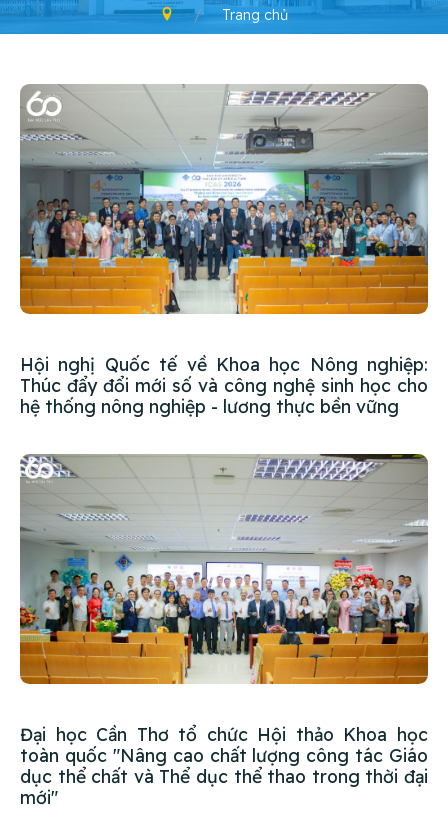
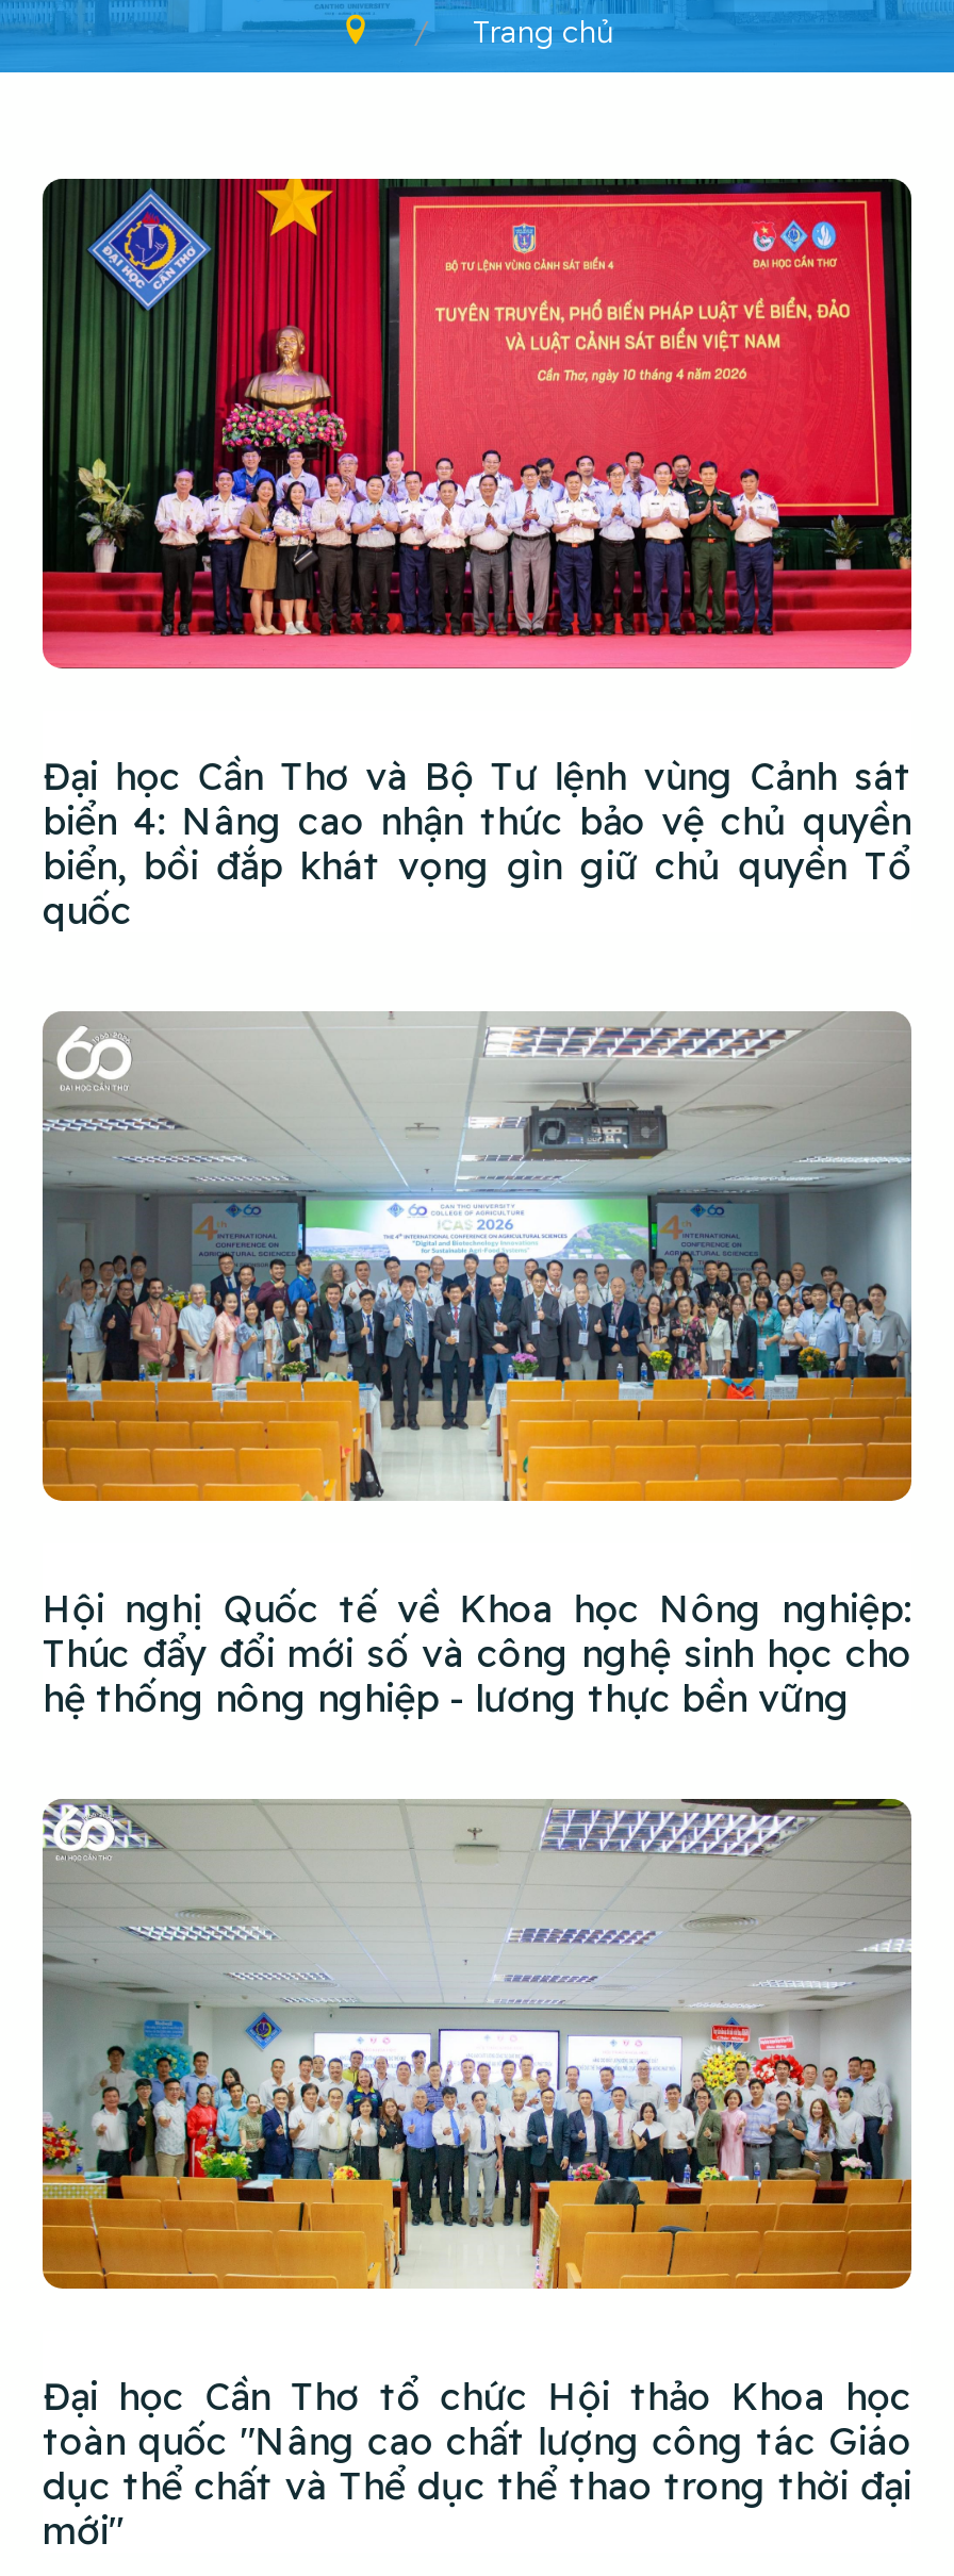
none -> [40,177,914,932] [image] | Đại học Cần Thơ và Bộ Tư lệnh vùng Cảnh sát | biển 4: Nâng cao nhận thức bảo vệ chủ quyền | biển, bồi đắp khát vọng gìn giữ chủ quyền Tổ | quốc

